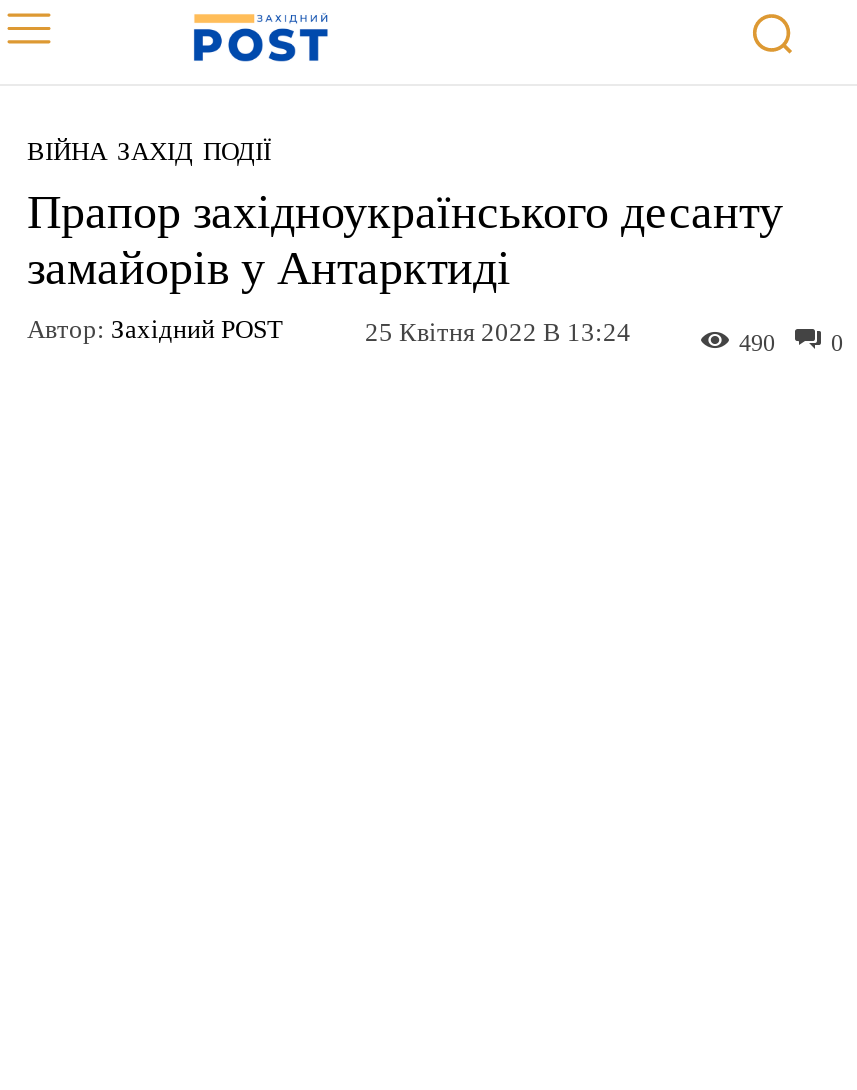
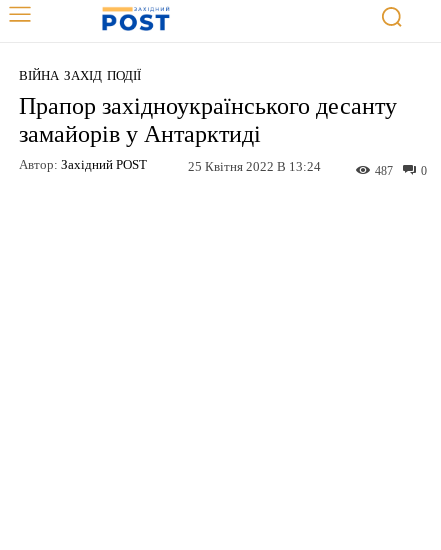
[739,328,843,356] 490 0 -> [375,164,427,178] 487 0

